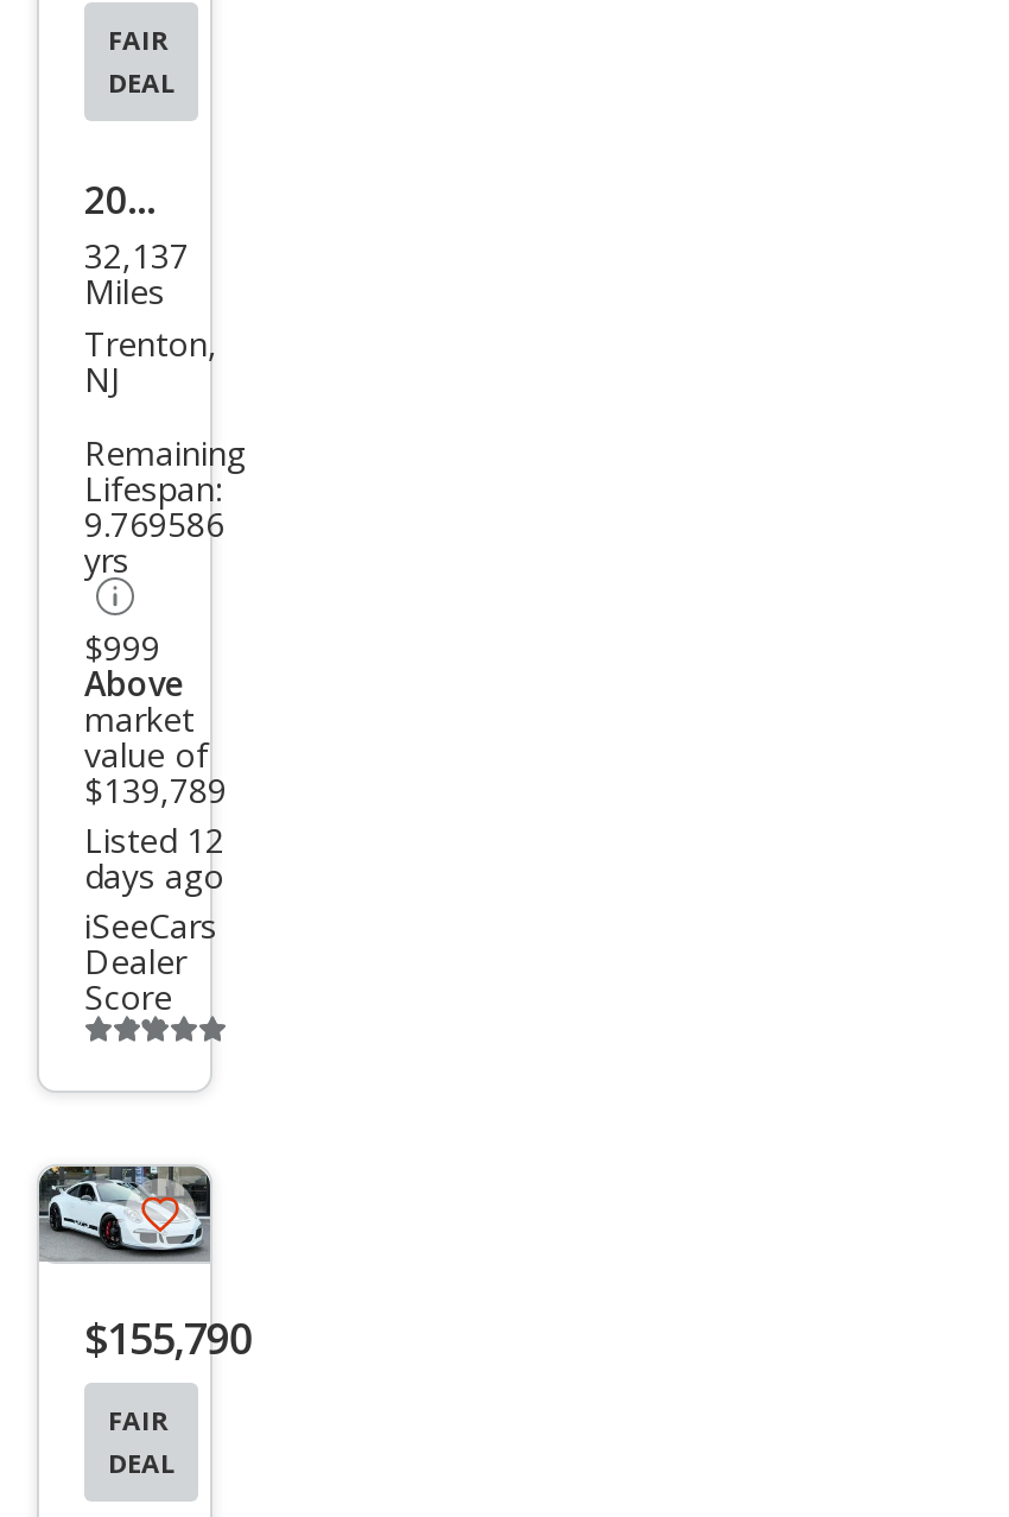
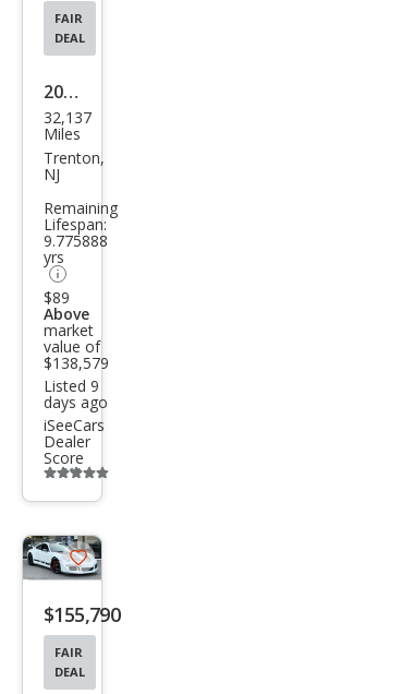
[84,501,224,546] 9.769586 -> [44,230,108,251] 9.775888
[84,625,160,670] $999 -> [44,287,70,308] $89
[84,768,227,813] $139,789 -> [44,353,109,373] $138,579
[84,818,224,863] Listed 12 -> [44,375,99,396] Listed 9

